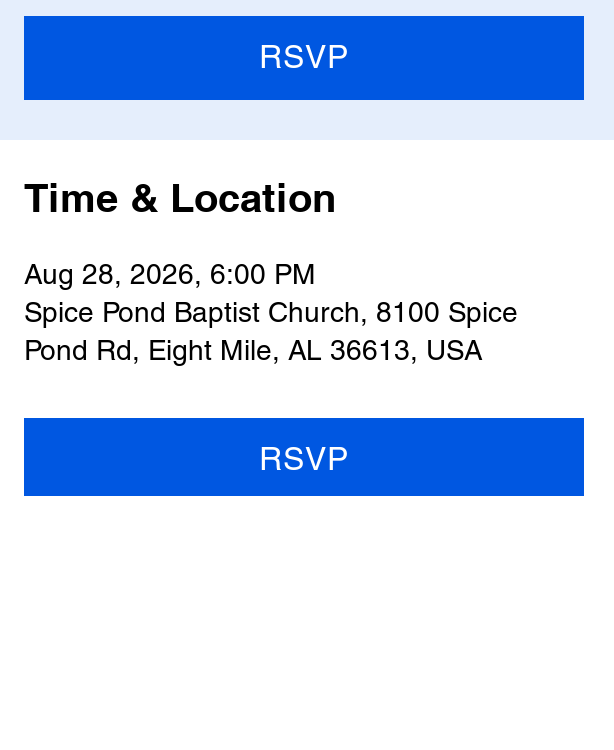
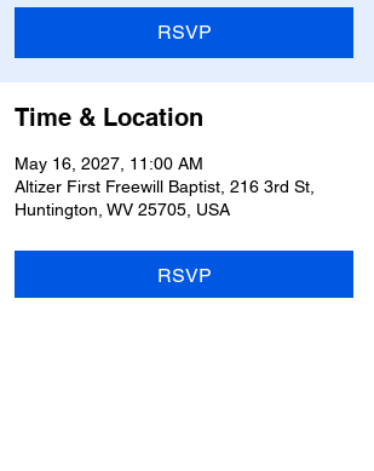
[24,258,518,366] Aug 28, 2026, 6:00 PM | Spice Pond Baptist Church, 8100 Spice | Pond Rd, Eight Mile, AL 36613, USA -> [15,154,315,219] May 16, 2027, 11:00 AM | Altizer First Freewill Baptist, 216 3rd St, | Huntington, WV 25705, USA

